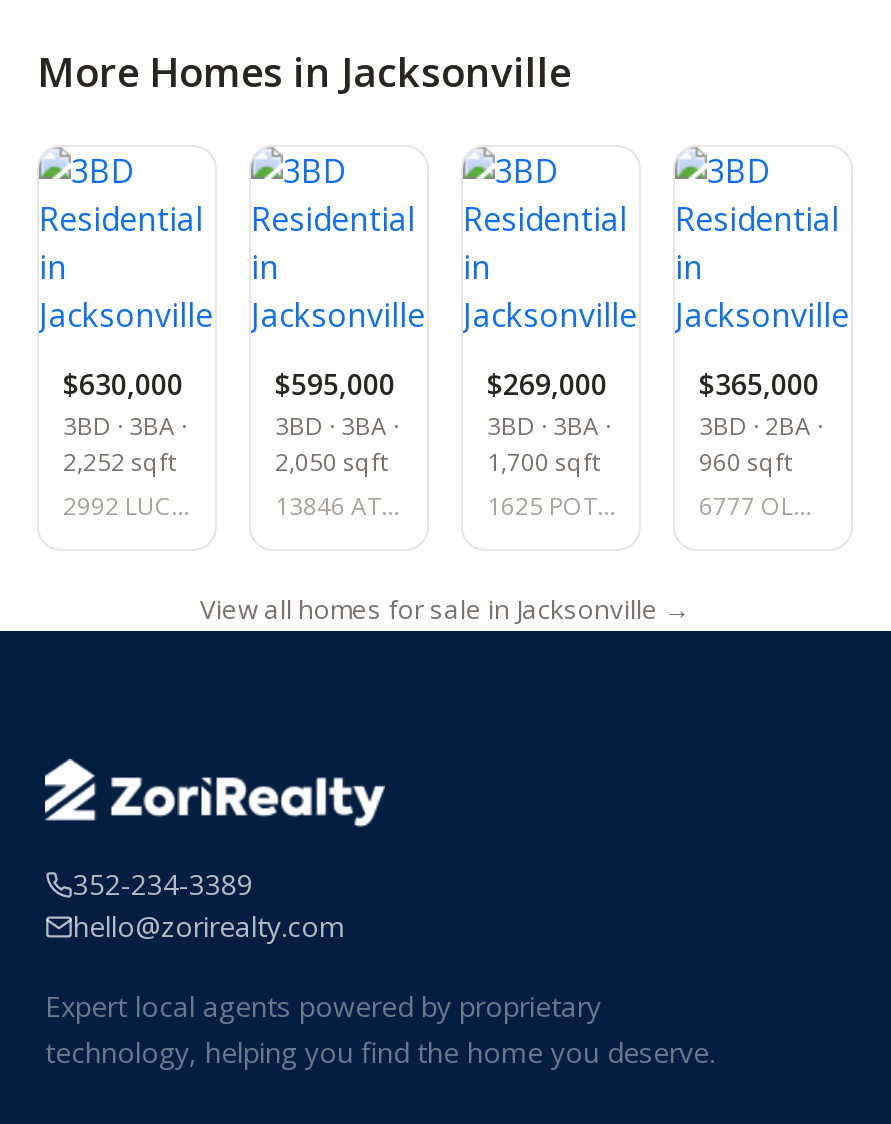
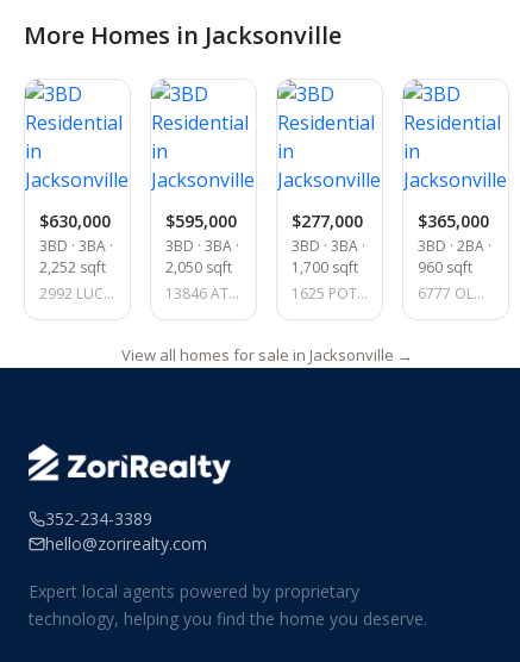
[487,365,607,403] $269,000 -> [292,210,363,232] $277,000

